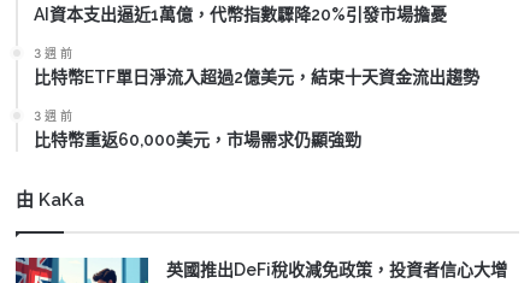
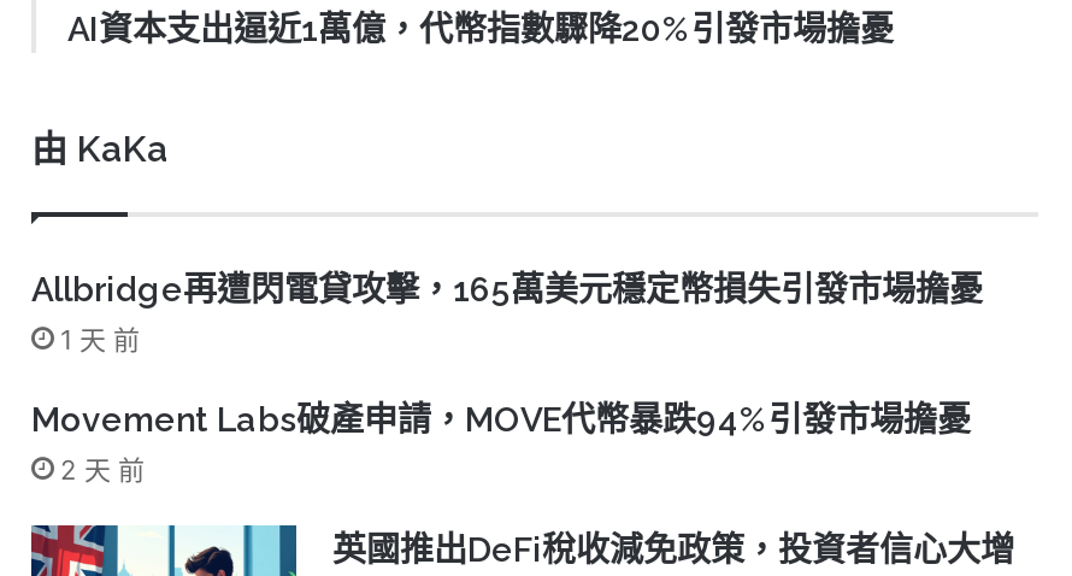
[34,45,479,149] 3 週 前 | 比特幣ETF單日淨流入超過2億美元，結束十天資金流出趨勢 | 3 週 前 | 比特幣重返60,000美元，市場需求仍顯強勁 -> none
moved [16,188,84,210] -> [31,127,169,170]: 由 KaKa
none -> [31,269,983,486] Allbridge再遭閃電貸攻擊，165萬美元穩定幣損失引發市場擔憂 | 1 天 前 | Movement Labs破產申請，MOVE代幣暴跌94%引發市場擔憂 | 2 天 前

